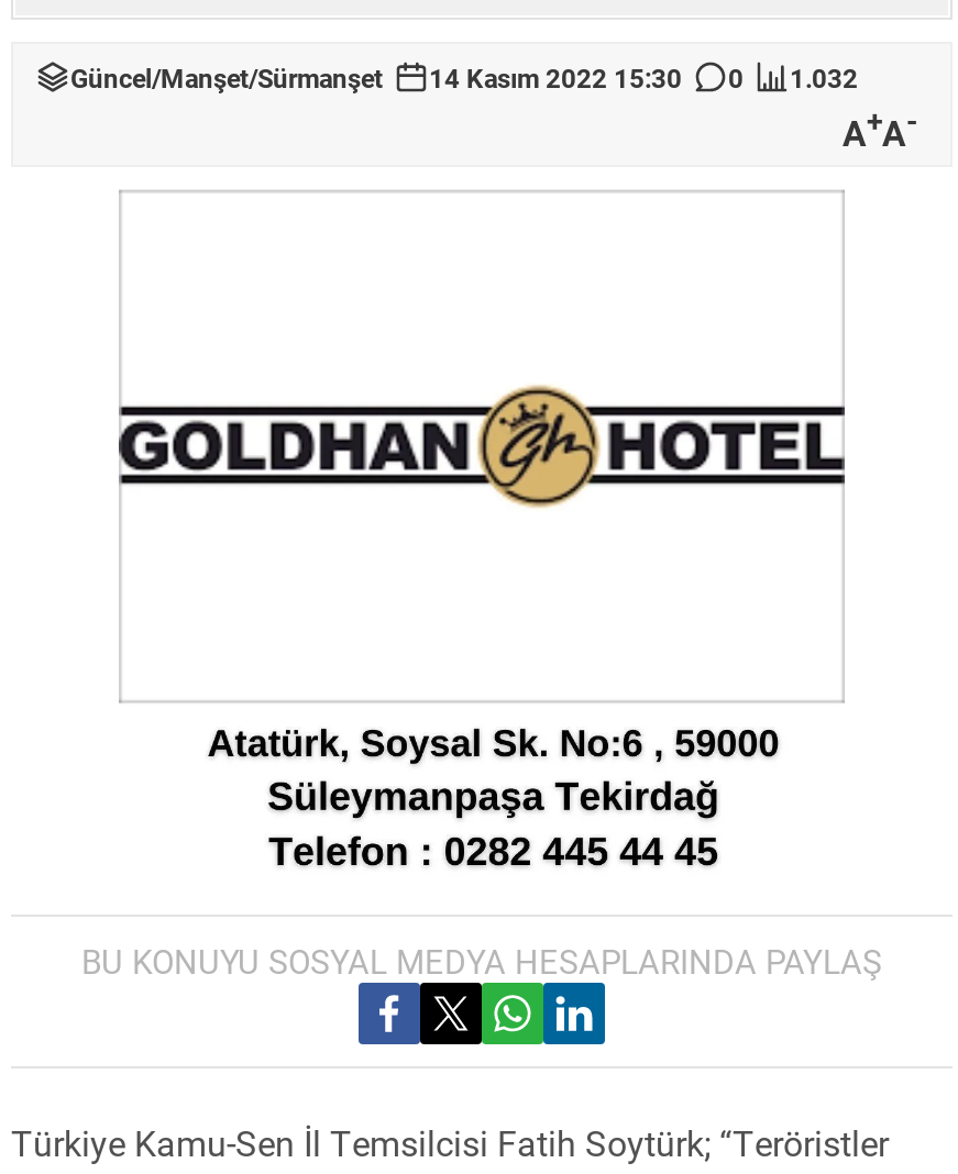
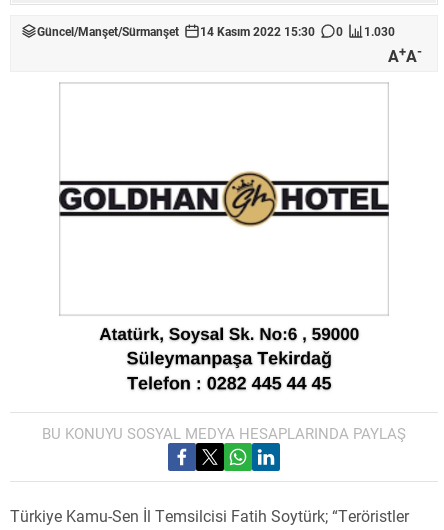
[70,58,858,93] Güncel/Manşet/Sürmanşet 14 Kasım 2022 15:30 0 1.032 -> [37,22,395,38] Güncel/Manşet/Sürmanşet 14 Kasım 2022 15:30 0 1.030

